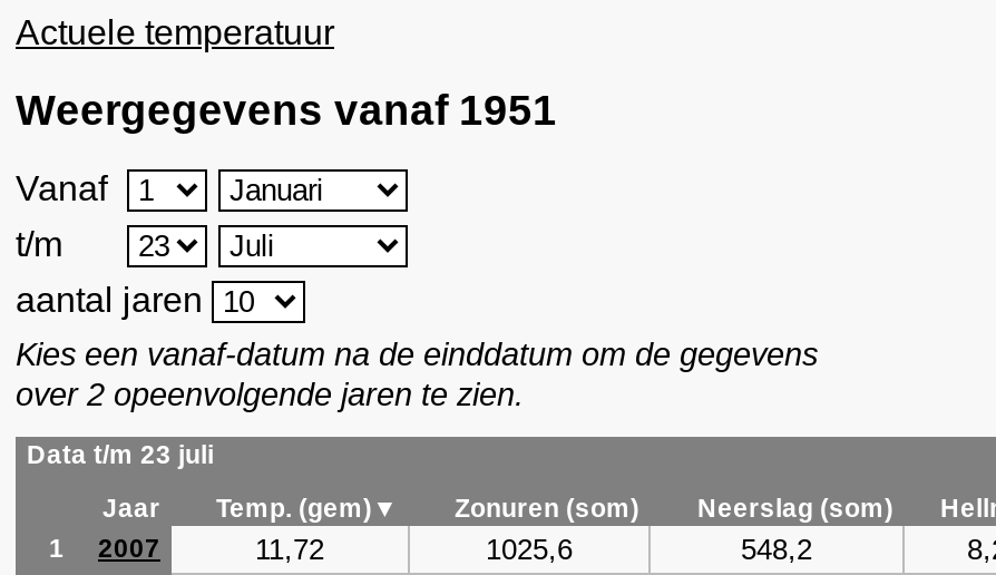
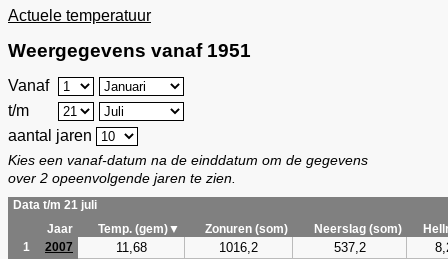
[27,441,214,467] Data t/m 23 juli -> [13,199,97,211] Data t/m 21 juli
[255,532,324,565] 11,72 -> [115,240,146,255] 11,68
[486,532,573,565] 1025,6 -> [219,240,258,255] 1016,2
[741,532,812,565] 548,2 -> [333,240,365,255] 537,2

